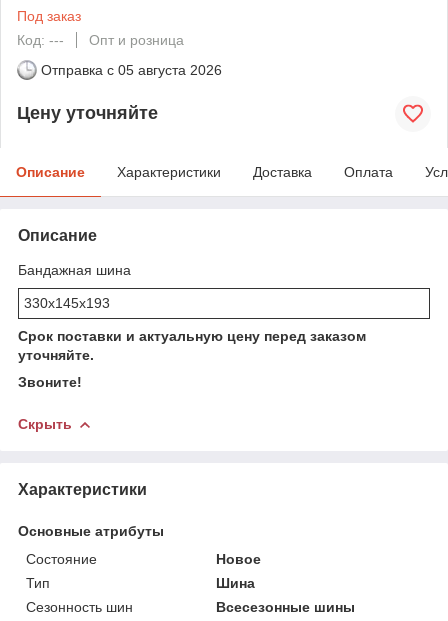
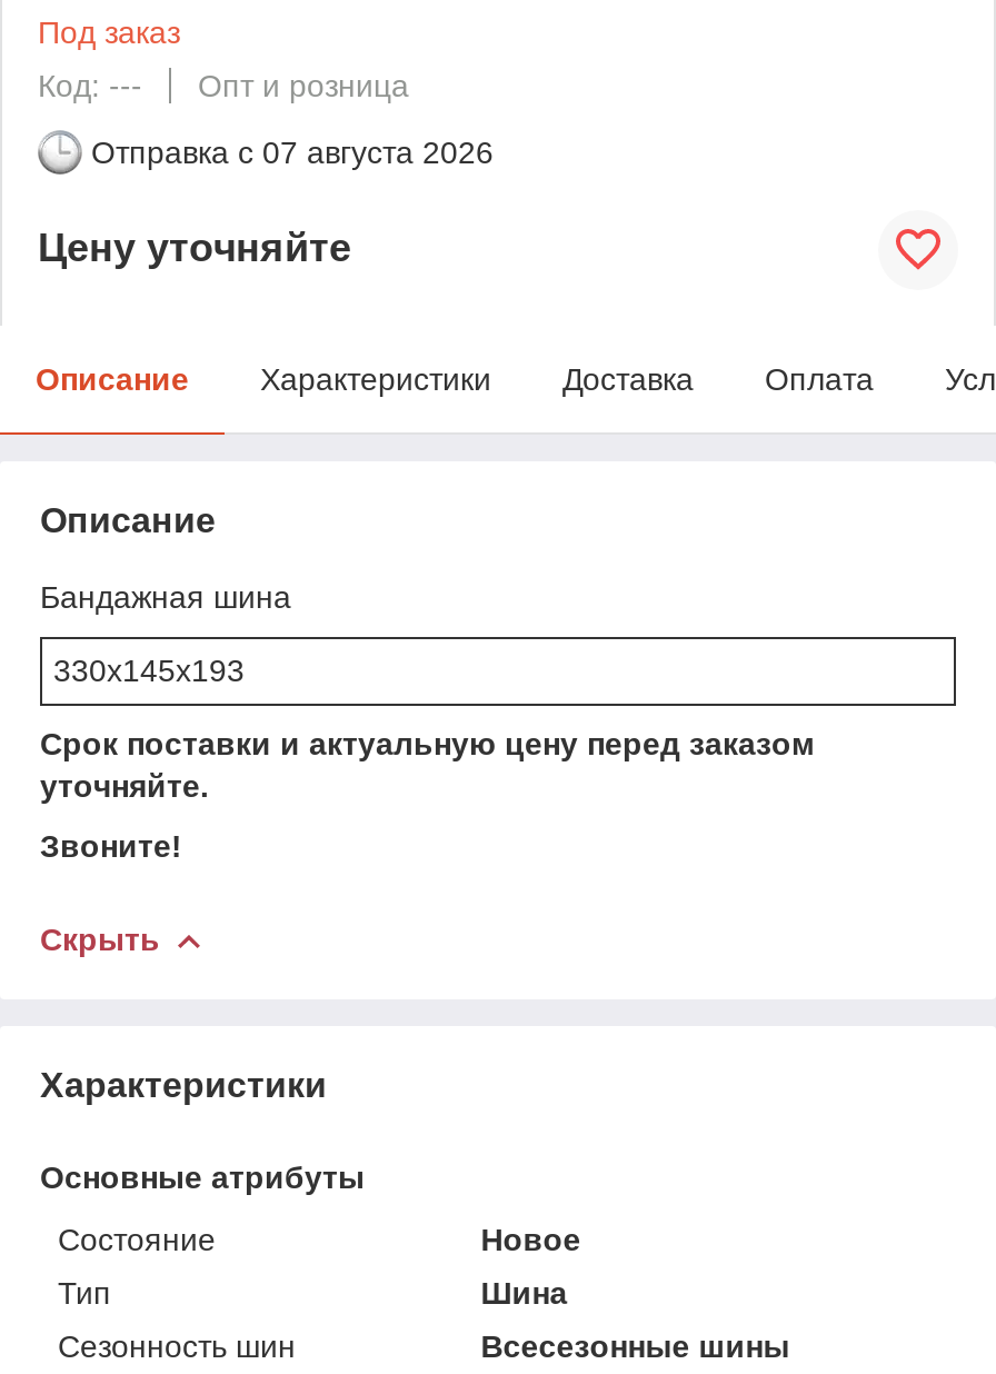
[41,62,222,78] Отправка с 05 августа 2026 -> [91,134,494,170] Отправка с 07 августа 2026

